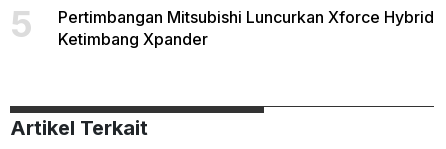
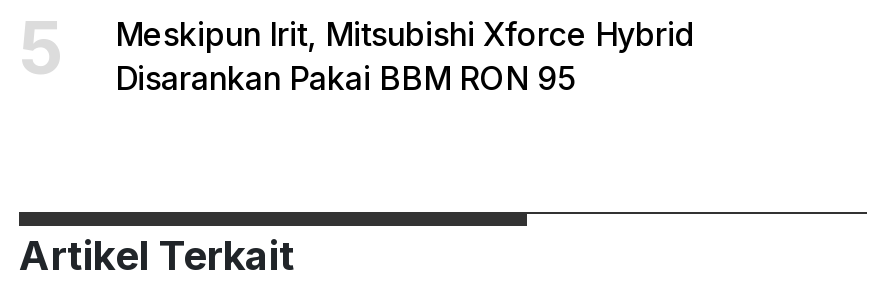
[58,7,434,49] Pertimbangan Mitsubishi Luncurkan Xforce Hybrid | Ketimbang Xpander -> [115,15,695,99] Meskipun Irit, Mitsubishi Xforce Hybrid | Disarankan Pakai BBM RON 95

